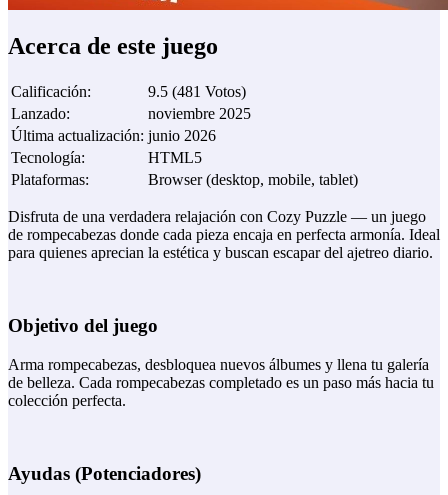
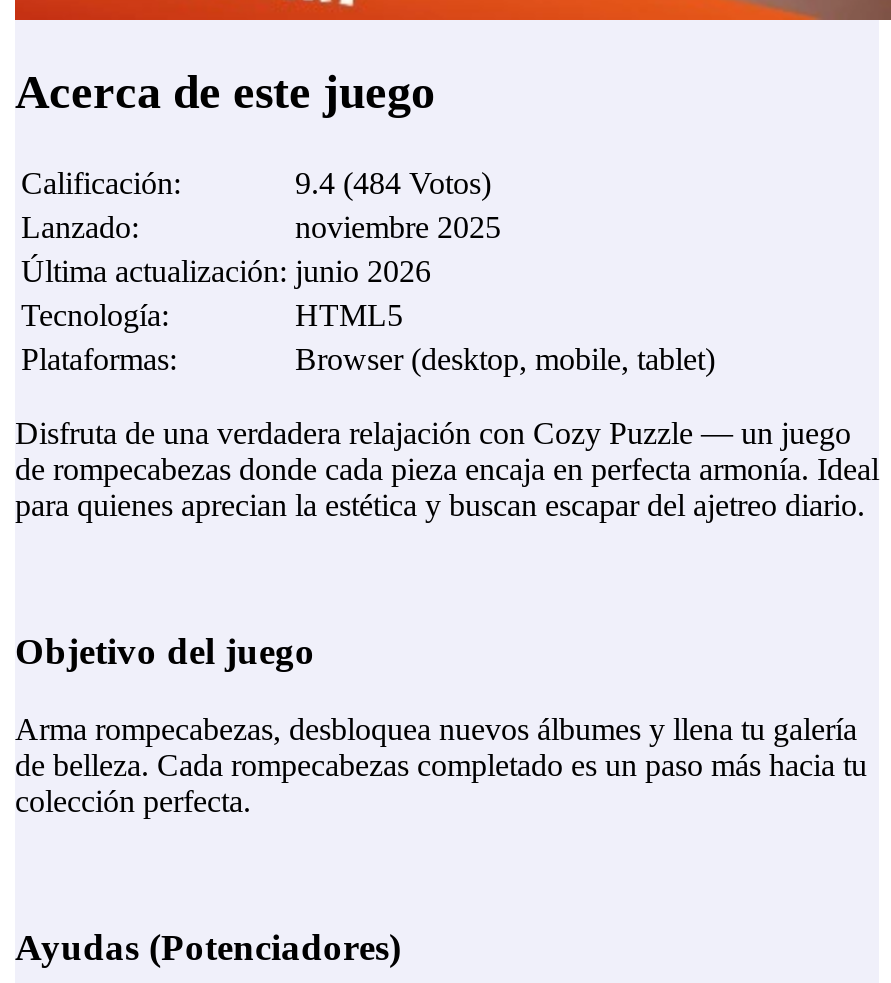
[148,83,246,100] 9.5 (481 Votos) -> [295,167,491,201] 9.4 (484 Votos)

